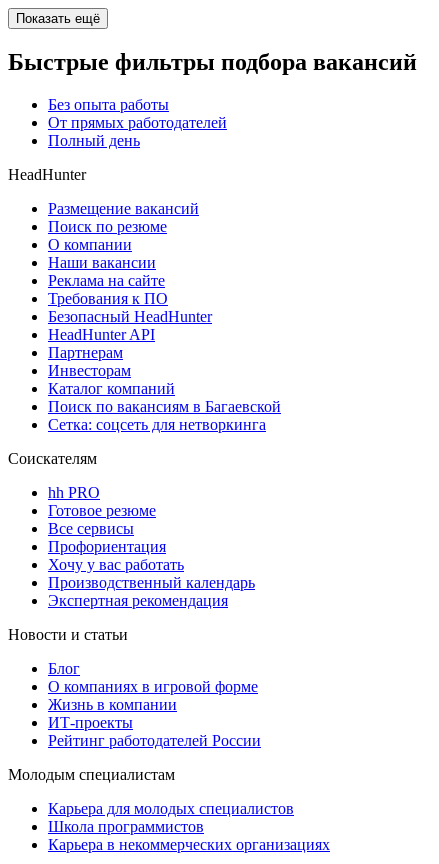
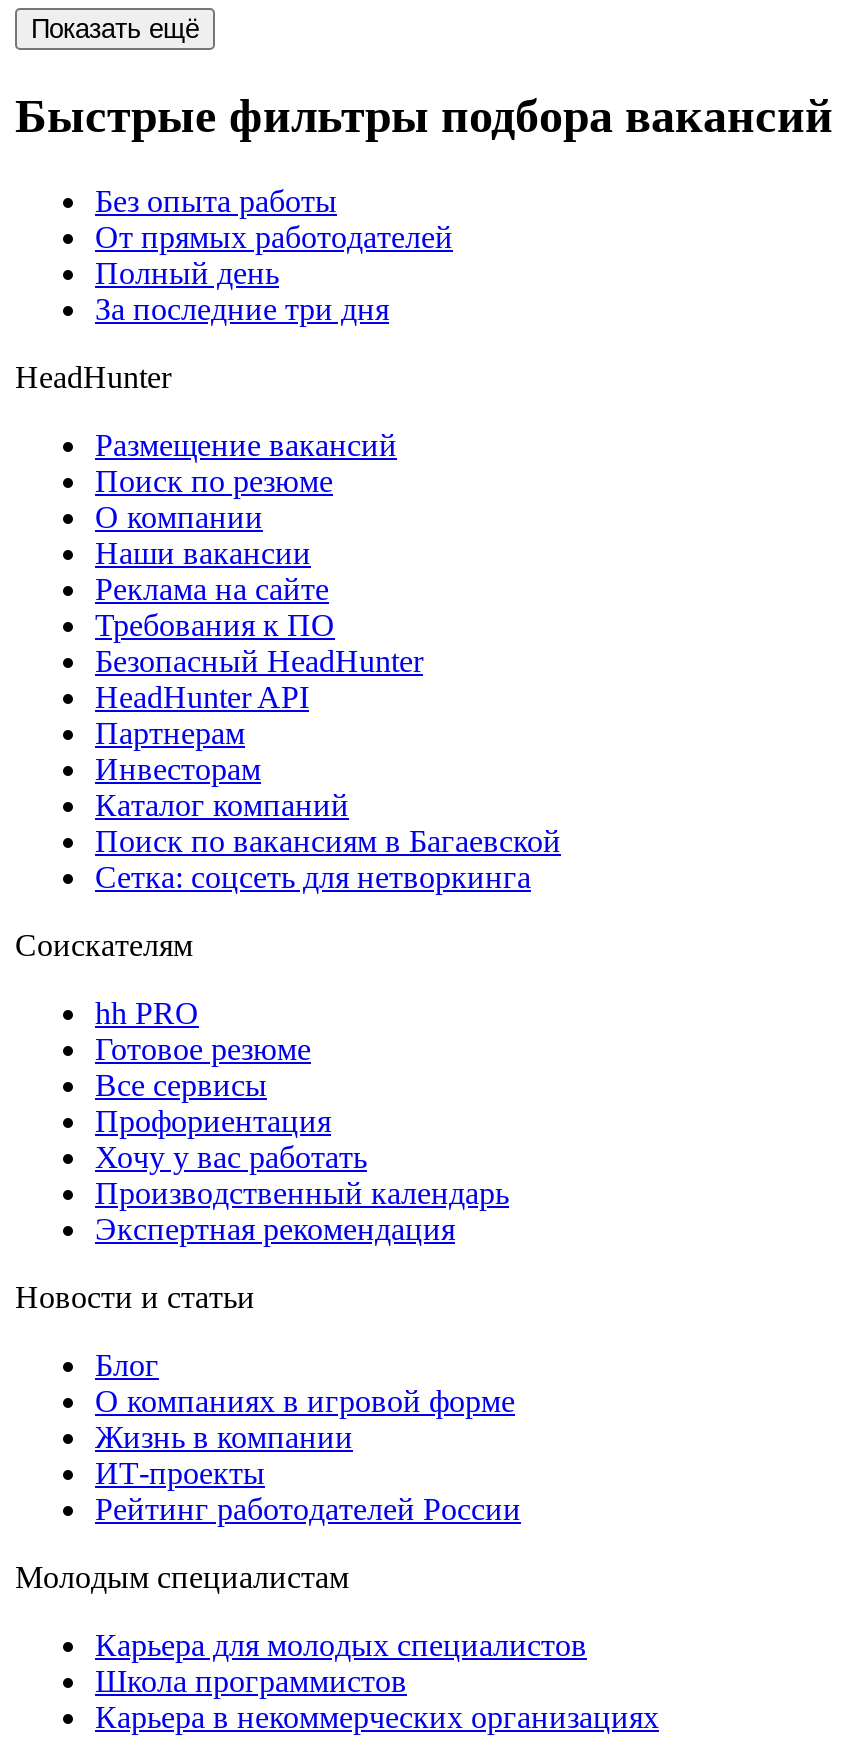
none -> [95,292,389,326] За последние три дня

